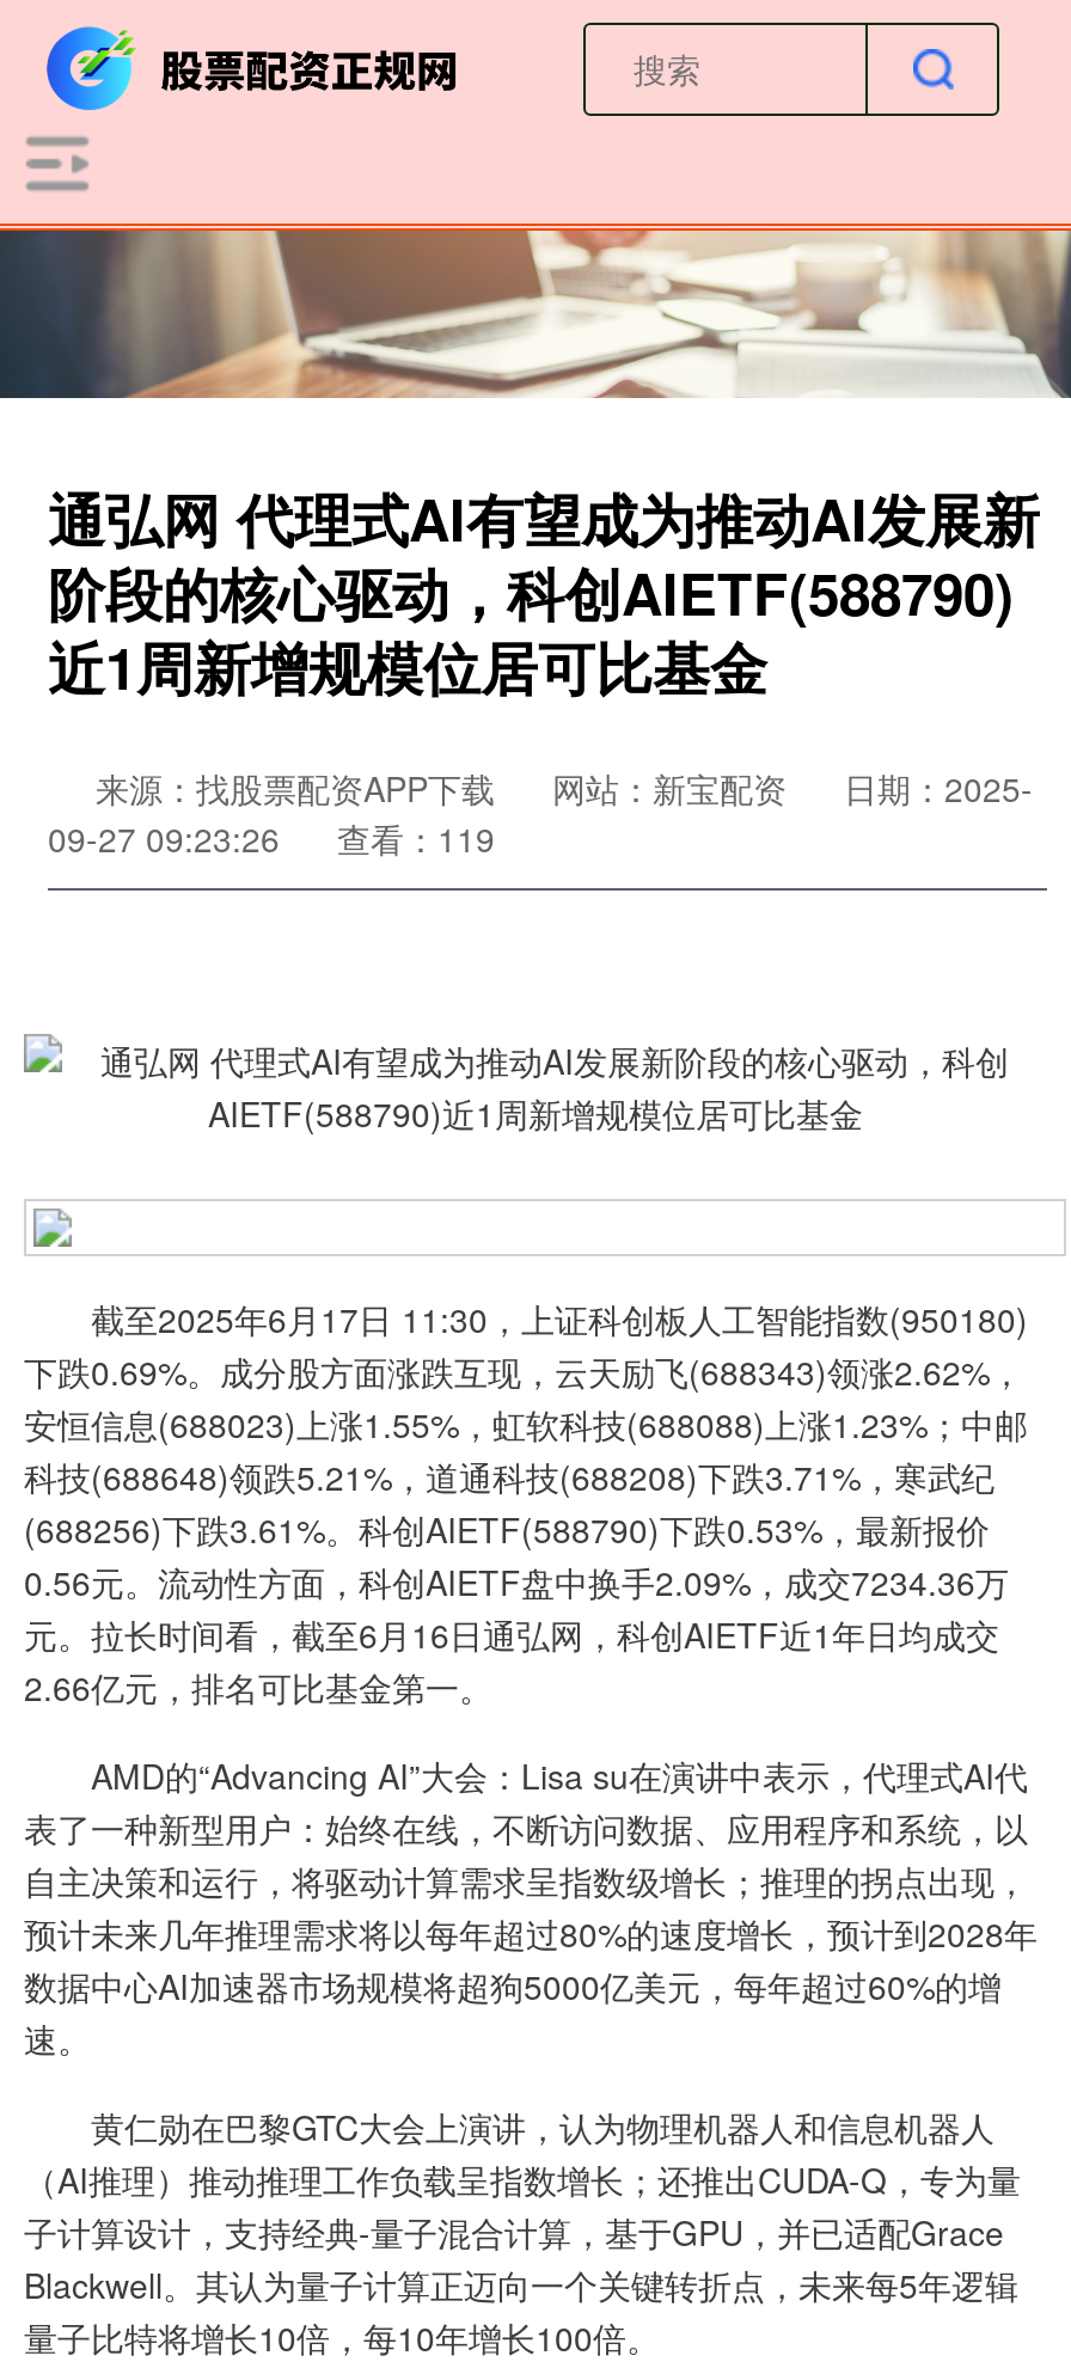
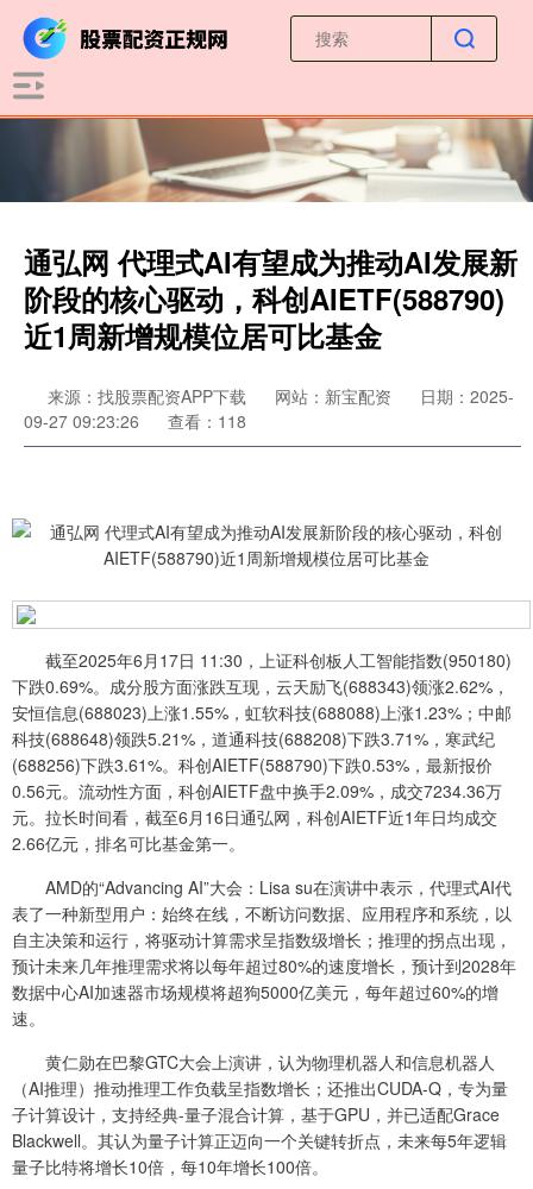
[48,814,495,862] 09-27 09:23:26 查看：119 -> [24,409,246,433] 09-27 09:23:26 查看：118

